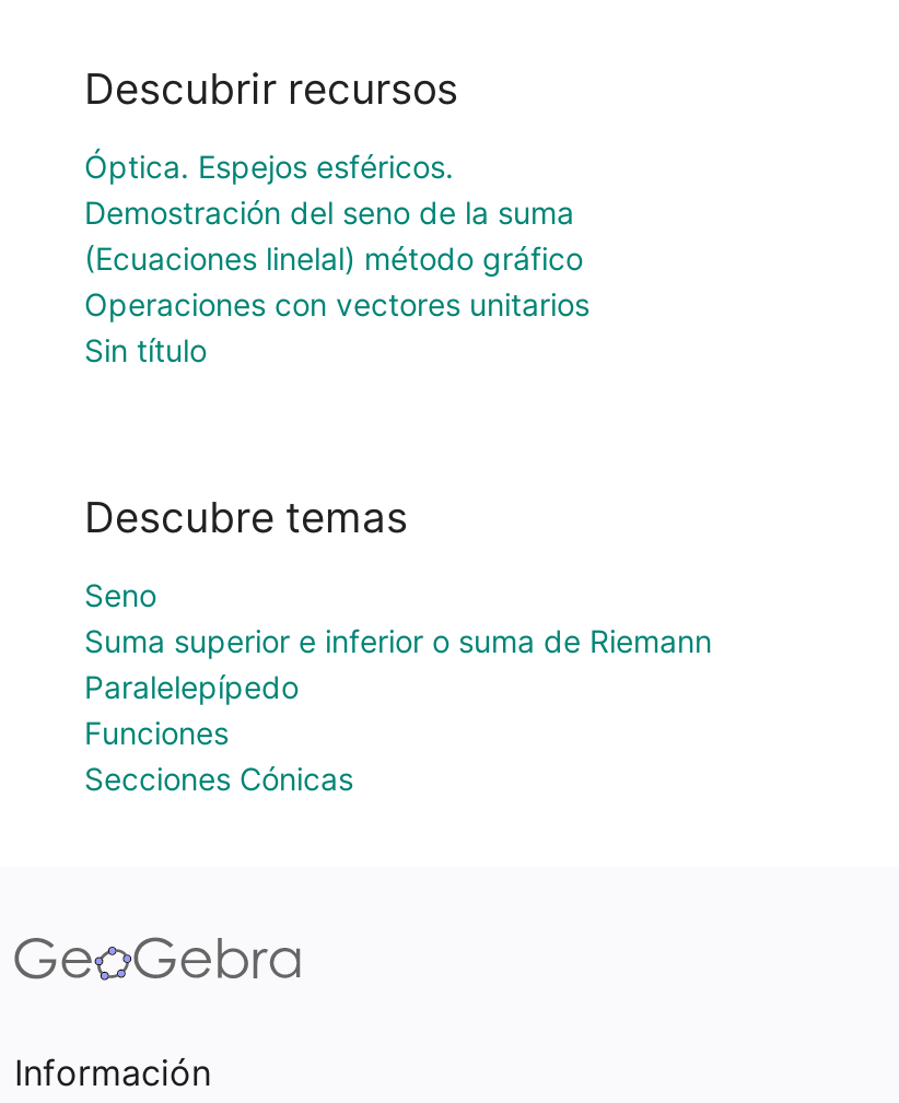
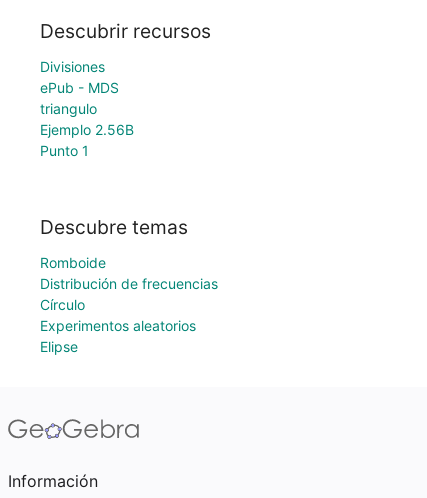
[84,148,589,369] Óptica. Espejos esféricos. | Demostración del seno de la suma | (Ecuaciones linelal) método gráfico | Operaciones con vectores unitarios | Sin título -> [40,58,134,159] Divisiones | ePub - MDS | triangulo | Ejemplo 2.56B | Punto 1
[84,576,712,797] Seno | Suma superior e inferior o suma de Riemann | Paralelepípedo | Funciones | Secciones Cónicas -> [40,254,218,355] Romboide | Distribución de frecuencias | Círculo | Experimentos aleatorios | Elipse

